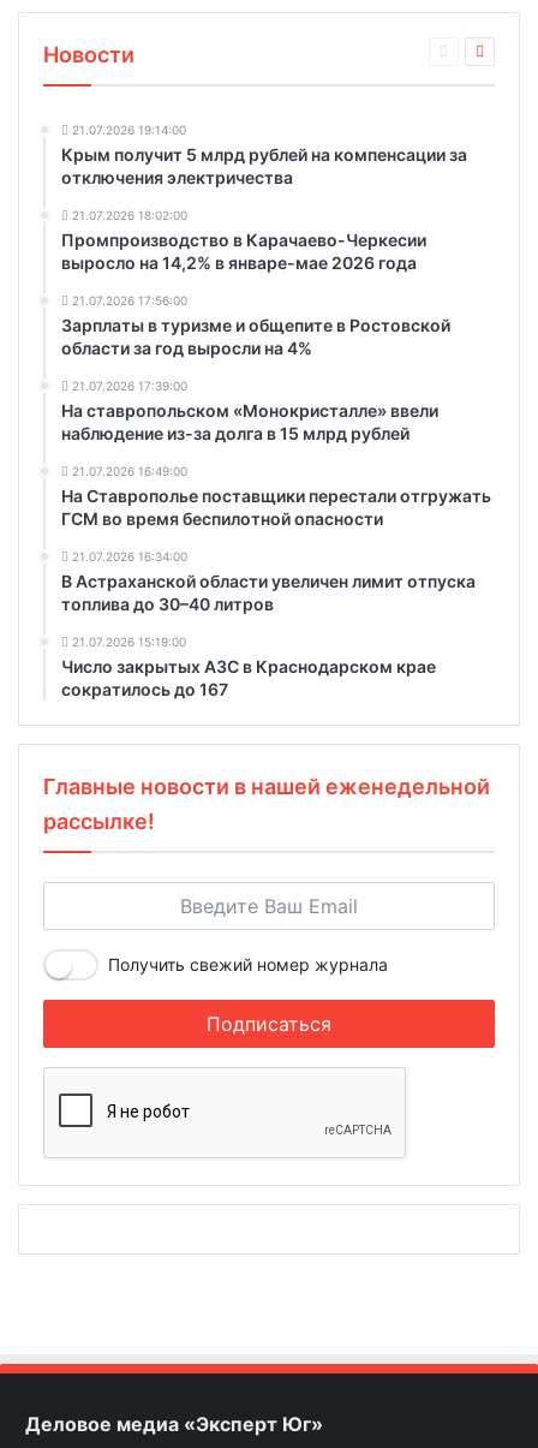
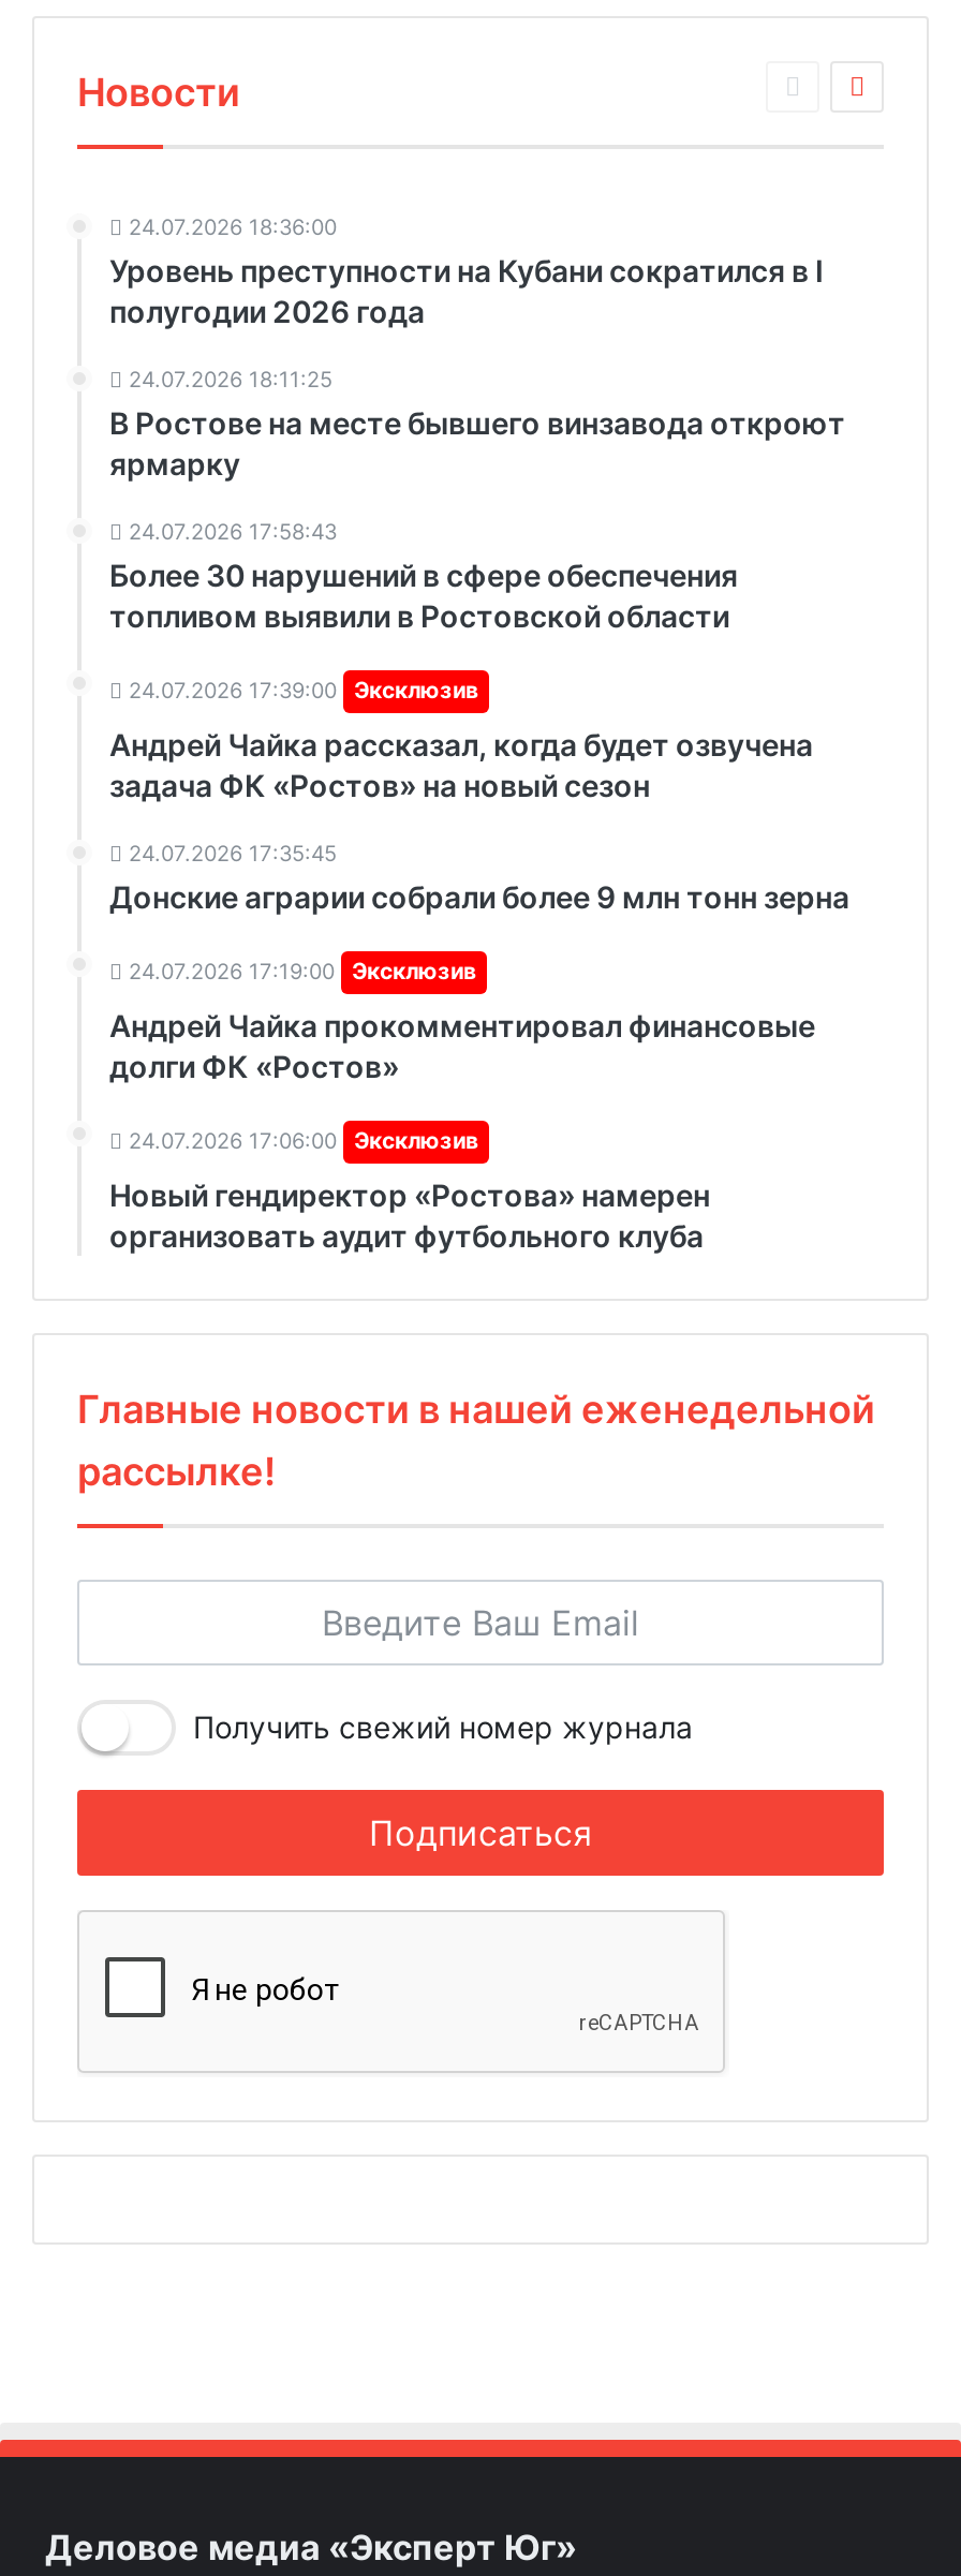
[61,123,491,700] 21.07.2026 19:14:00 | Крым получит 5 млрд рублей на компенсации за | отключения электричества | 21.07.2026 18:02:00 | Промпроизводство в Карачаево-Черкесии | выросло на 14,2% в январе-мае 2026 года | 21.07.2026 17:56:00 | Зарплаты в туризме и общепите в Ростовской | области за год выросли на 4% | 21.07.2026 17:39:00 | На ставропольском «Монокристалле» ввели | наблюдение из-за долга в 15 млрд рублей | 21.07.2026 16:49:00 | На Ставрополье поставщики перестали отгружать | ГСМ во время беспилотной опасности | 21.07.2026 16:34:00 | В Астраханской области увеличен лимит отпуска | топлива до 30–40 литров | 21.07.2026 15:19:00 | Число закрытых АЗС в Краснодарском крае | сократилось до 167 -> [109,212,849,1252] 24.07.2026 18:36:00 | Уровень преступности на Кубани сократился в I | полугодии 2026 года | 24.07.2026 18:11:25 | В Ростове на месте бывшего винзавода откроют | ярмарку | 24.07.2026 17:58:43 | Более 30 нарушений в сфере обеспечения | топливом выявили в Ростовской области | 24.07.2026 17:39:00 | Эксклюзив | Андрей Чайка рассказал, когда будет озвучена | задача ФК «Ростов» на новый сезон | 24.07.2026 17:35:45 | Донские аграрии собрали более 9 млн тонн зерна | 24.07.2026 17:19:00 | Эксклюзив | Андрей Чайка прокомментировал финансовые | долги ФК «Ростов» | 24.07.2026 17:06:00 | Эксклюзив | Новый гендиректор «Ростова» намерен | организовать аудит футбольного клуба

